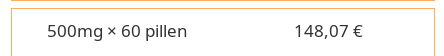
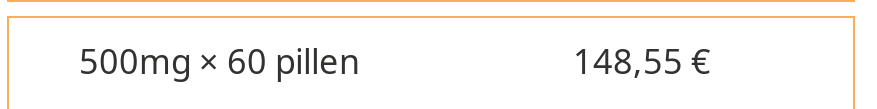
[294,19,363,42] 148,07 € -> [573,38,711,84] 148,55 €

